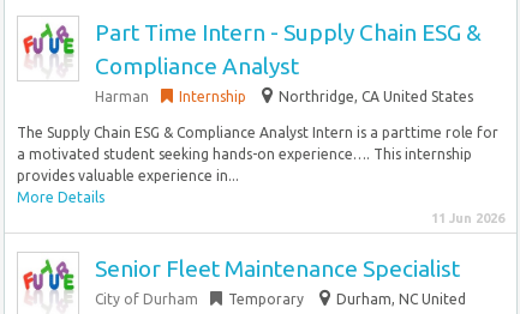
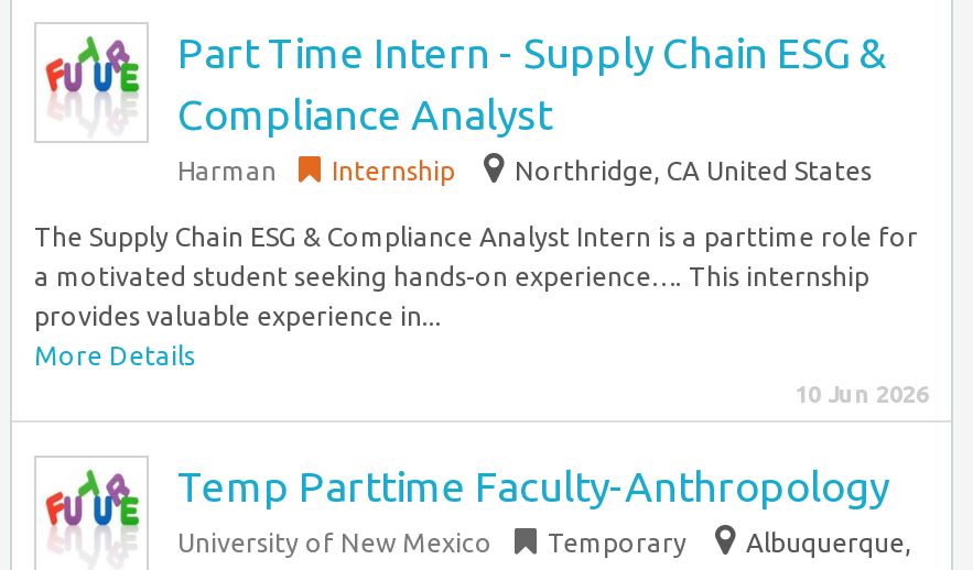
[431,211,504,225] 11 Jun 2026 -> [794,381,929,407] 10 Jun 2026
[95,255,460,307] Senior Fleet Maintenance Specialist | City of Durham -> [177,462,889,557] Temp Parttime Faculty-Anthropology | University of New Mexico
[336,291,466,307] Durham, NC United -> [746,528,911,557] Albuquerque,

